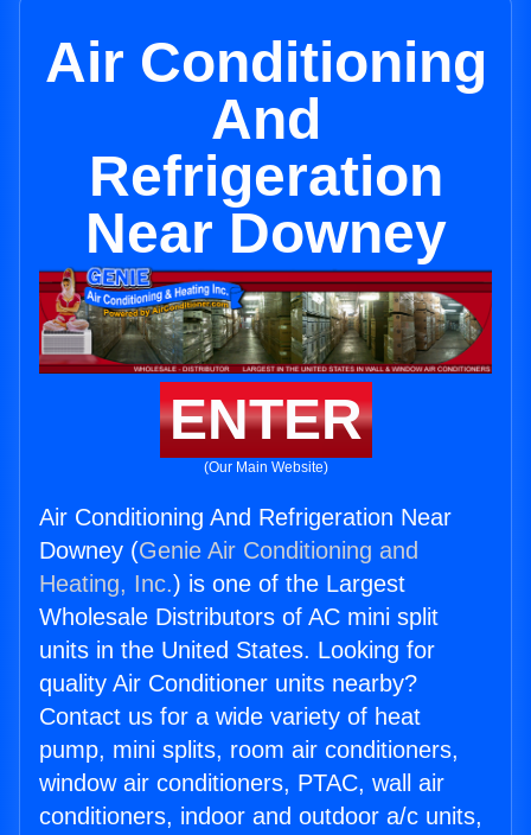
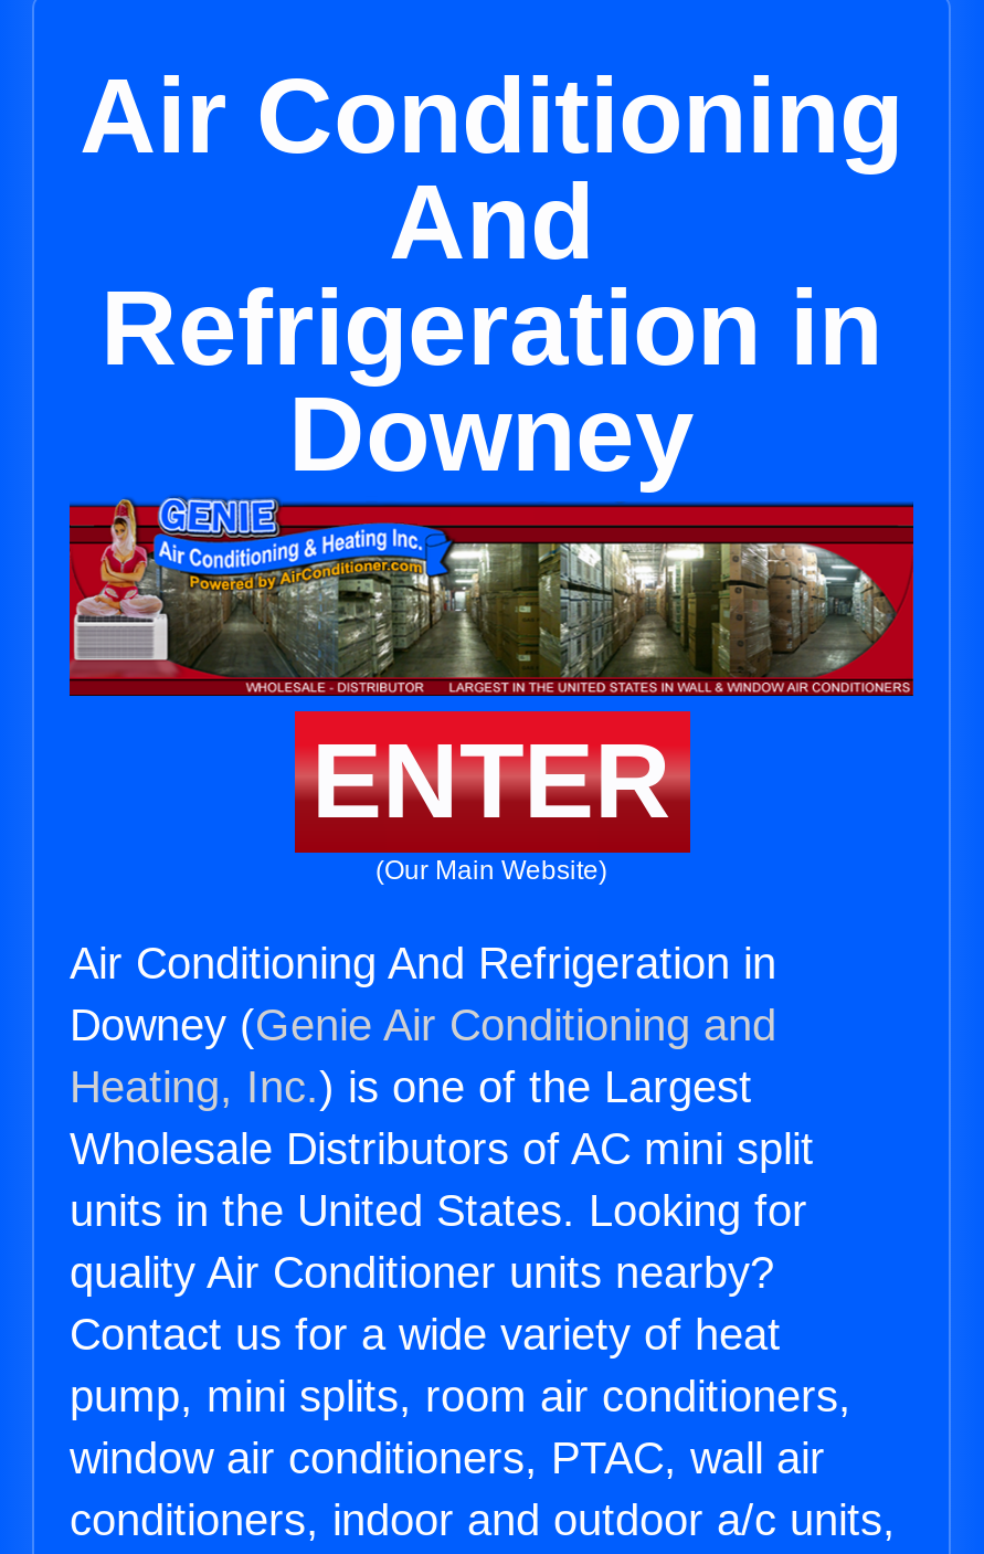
[85,145,446,264] Refrigeration | Near Downey -> [100,269,882,493] Refrigeration in | Downey
[39,504,452,530] Air Conditioning And Refrigeration Near -> [70,939,776,988] Air Conditioning And Refrigeration in

